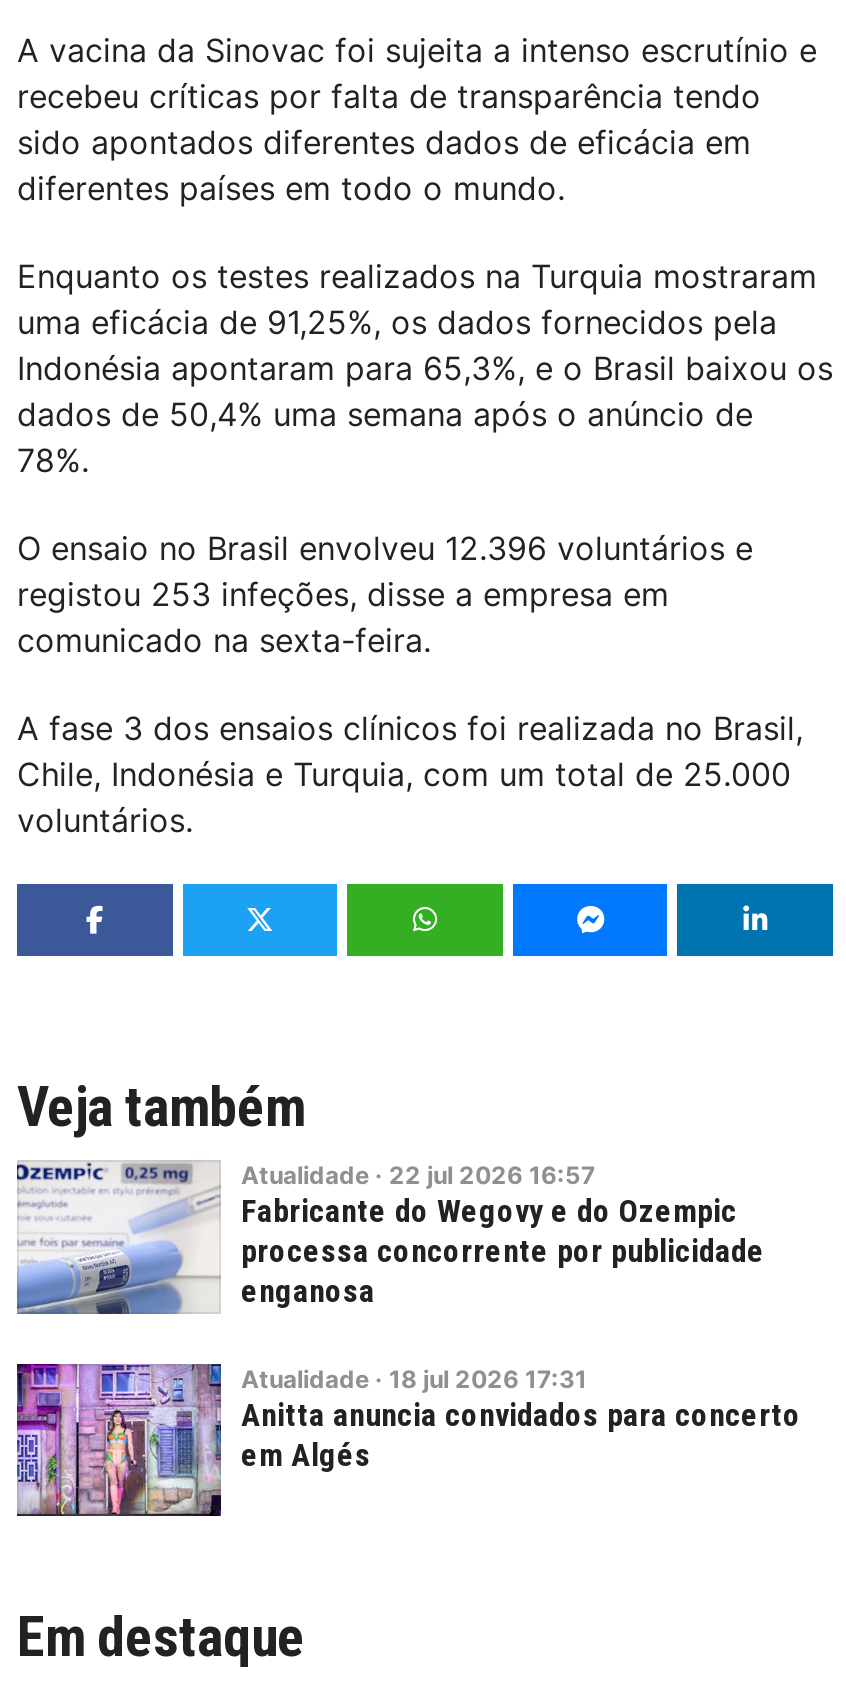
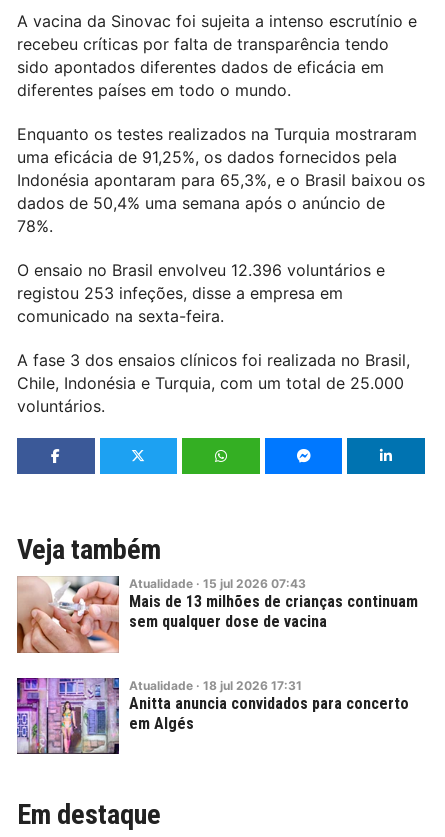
[15,1161,765,1316] [image] | Atualidade · 22 jul 2026 16:57 | Fabricante do Wegovy e do Ozempic | processa concorrente por publicidade | enganosa -> [16,576,418,654] [image] | Atualidade · 15 jul 2026 07:43 | Mais de 13 milhões de crianças continuam | sem qualquer dose de vacina

